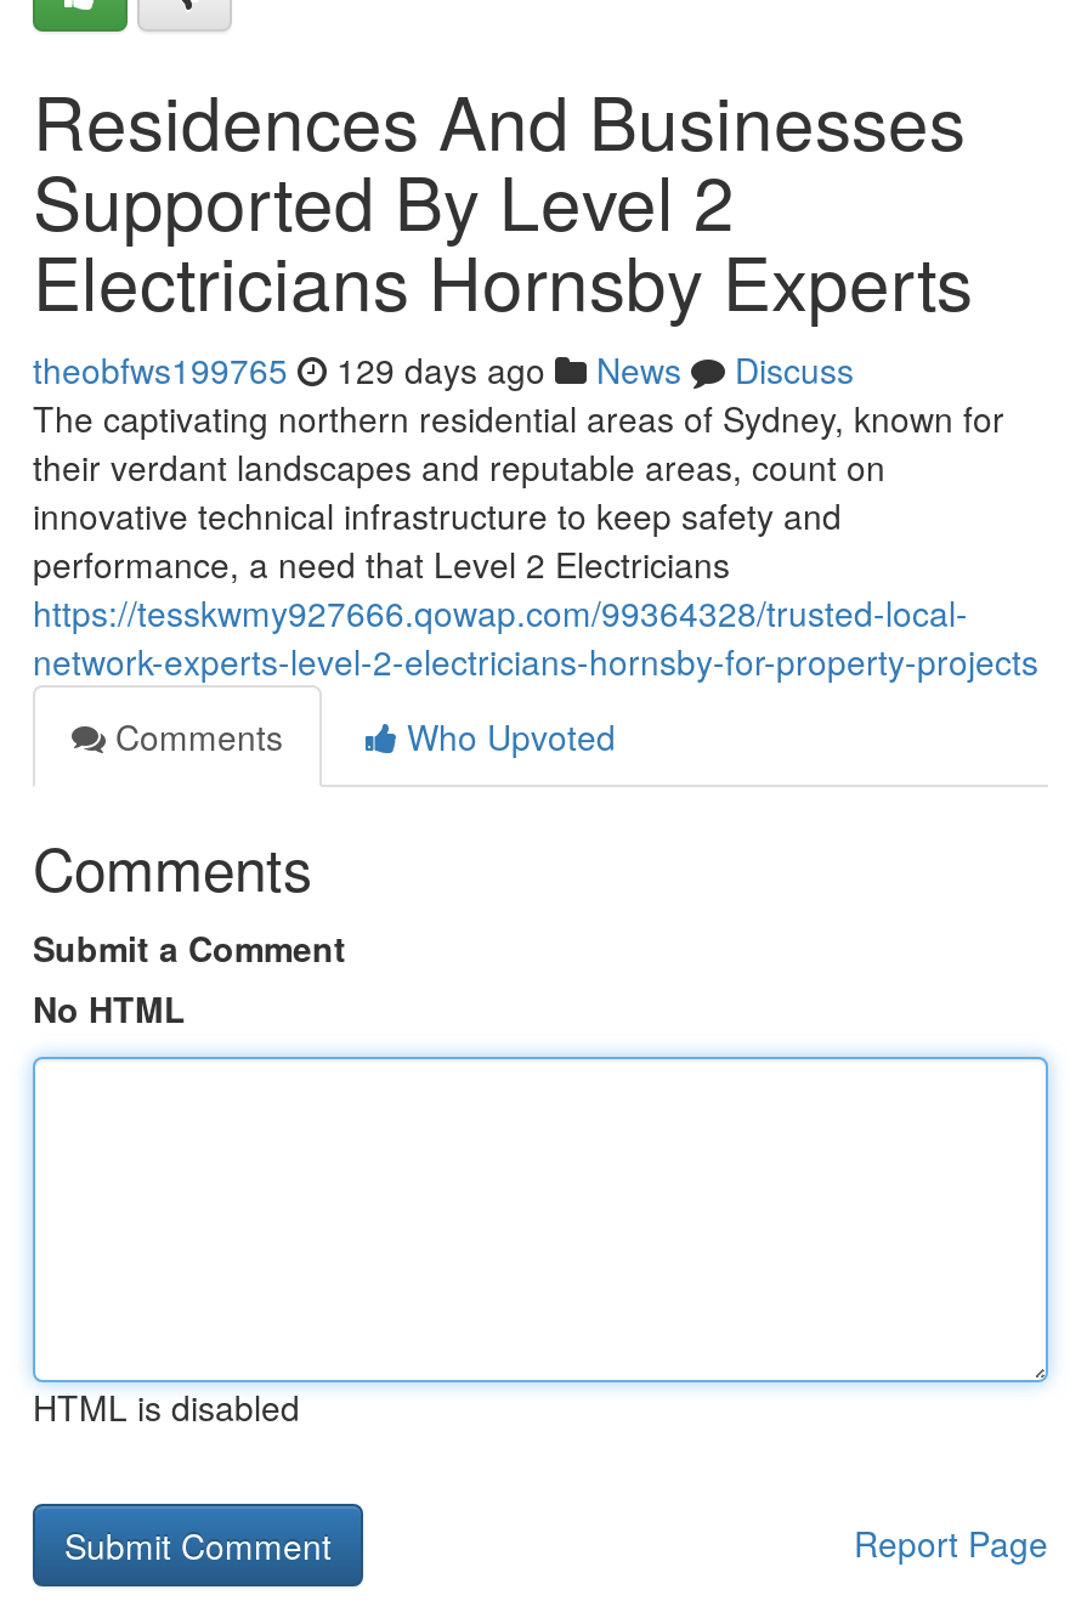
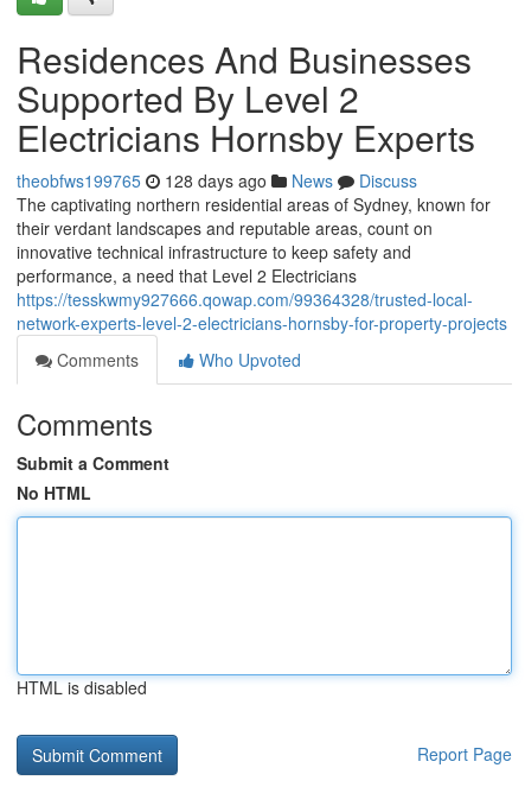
[33,345,854,394] theobfws199765 129 days ago News Discuss -> [17,169,417,192] theobfws199765 128 days ago News Discuss

